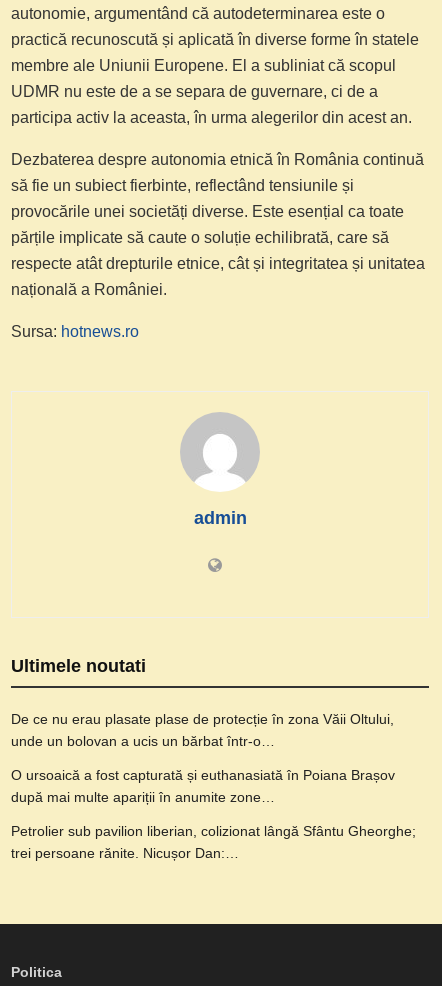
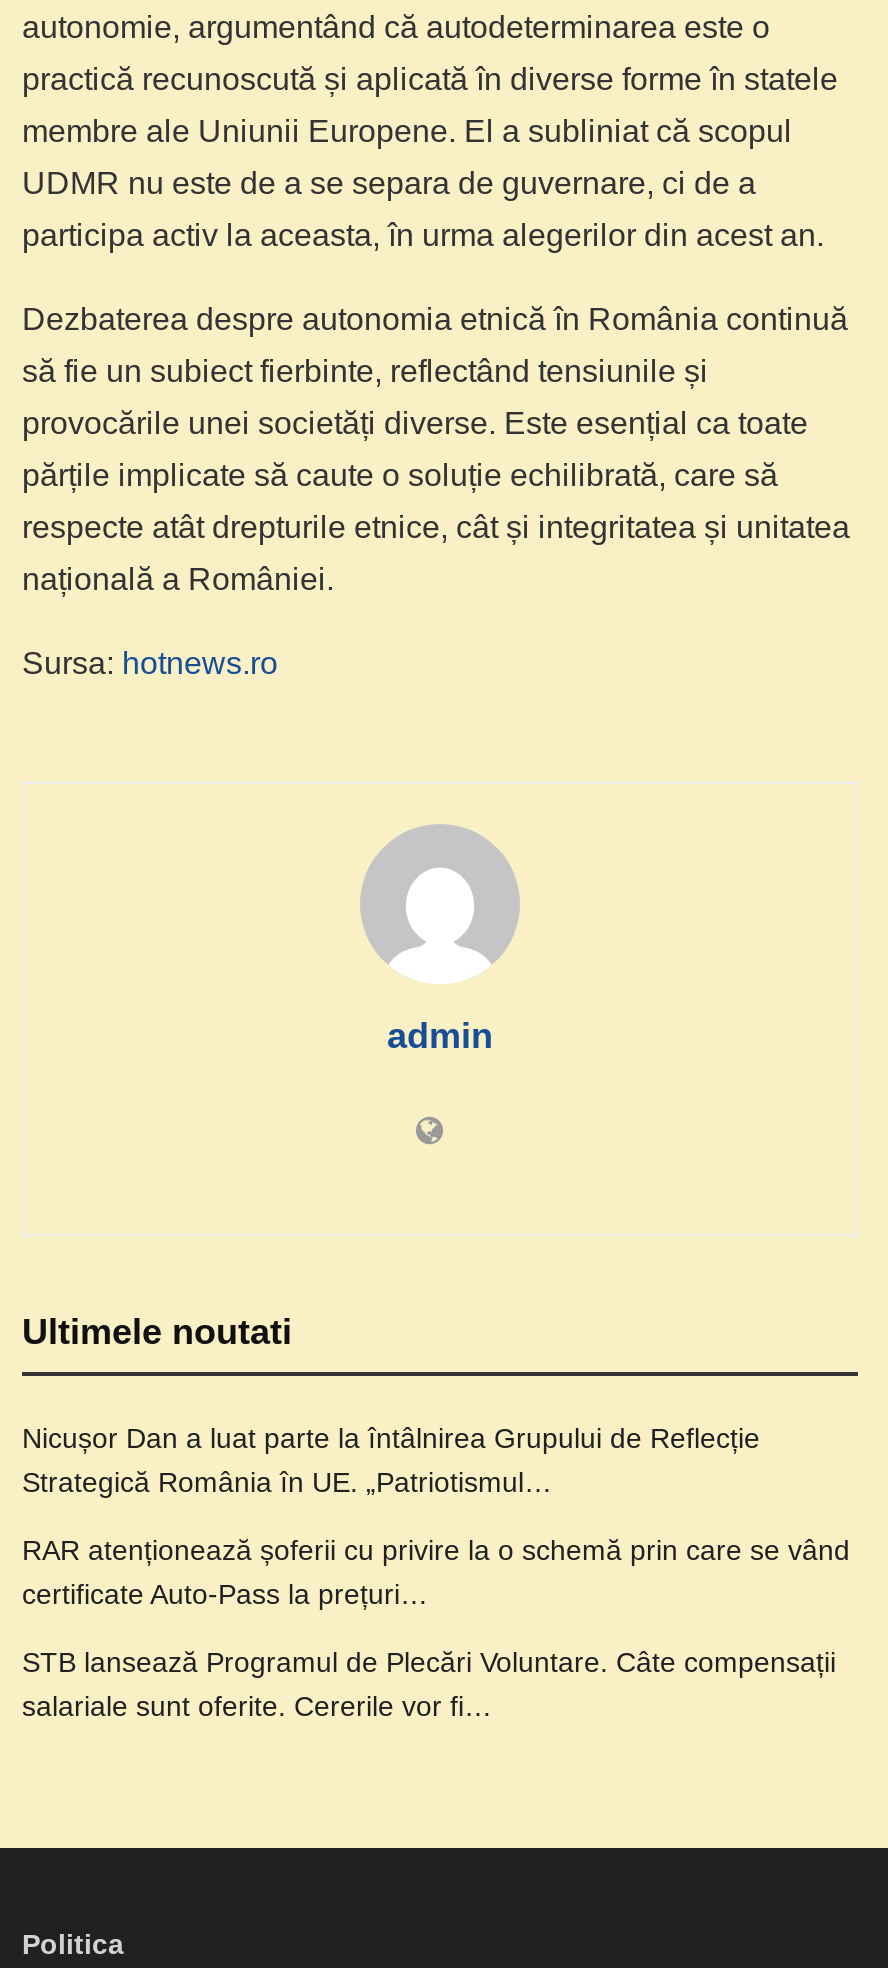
[11,711,394,749] De ce nu erau plasate plase de protecție în zona Văii Oltului, | unde un bolovan a ucis un bărbat într-o… -> [22,1421,760,1497] Nicușor Dan a luat parte la întâlnirea Grupului de Reflecție | Strategică România în UE. „Patriotismul…
[11,767,395,805] O ursoaică a fost capturată și euthanasiată în Poiana Brașov | după mai multe apariții în anumite zone… -> [22,1533,850,1609] RAR atenționează șoferii cu privire la o schemă prin care se vând | certificate Auto-Pass la prețuri…
[11,823,416,861] Petrolier sub pavilion liberian, colizionat lângă Sfântu Gheorghe; | trei persoane rănite. Nicușor Dan:… -> [22,1645,836,1721] STB lansează Programul de Plecări Voluntare. Câte compensații | salariale sunt oferite. Cererile vor fi…

